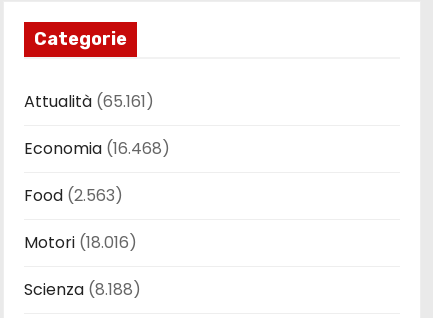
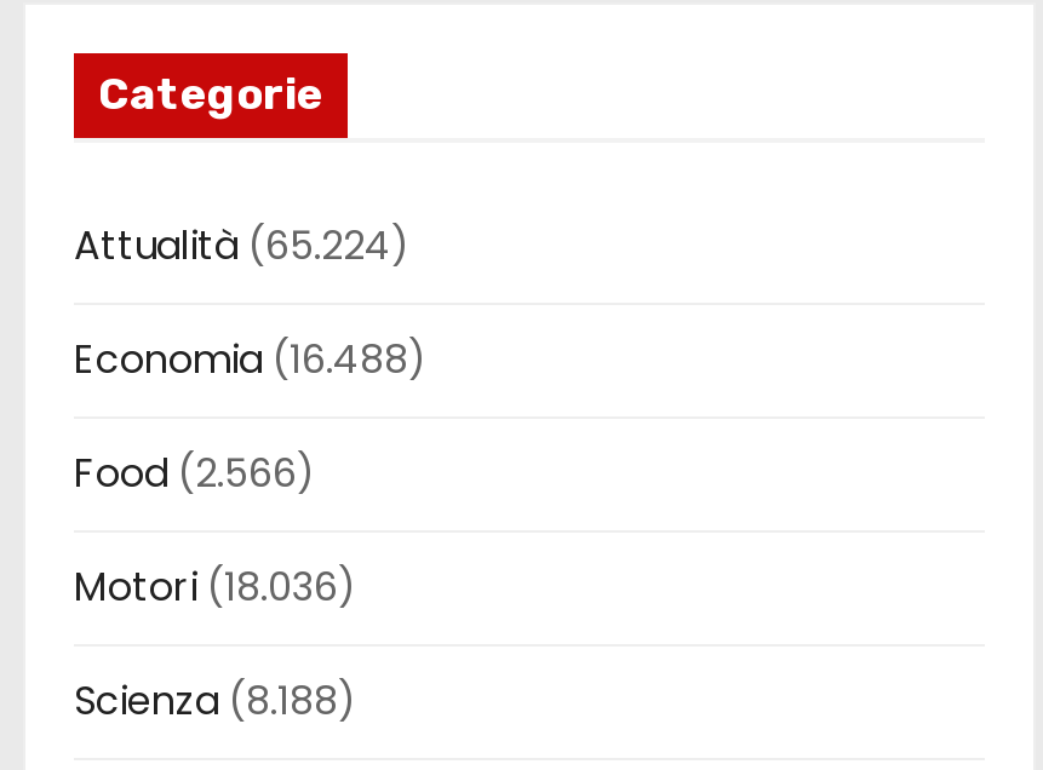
[24,90,154,113] Attualità (65.161) -> [74,219,411,275] Attualità (65.224)
[24,137,170,160] Economia (16.468) -> [74,333,428,389] Economia (16.488)
[24,184,123,207] Food (2.563) -> [74,447,316,502] Food (2.566)
[24,231,137,254] Motori (18.016) -> [74,561,357,616] Motori (18.036)

